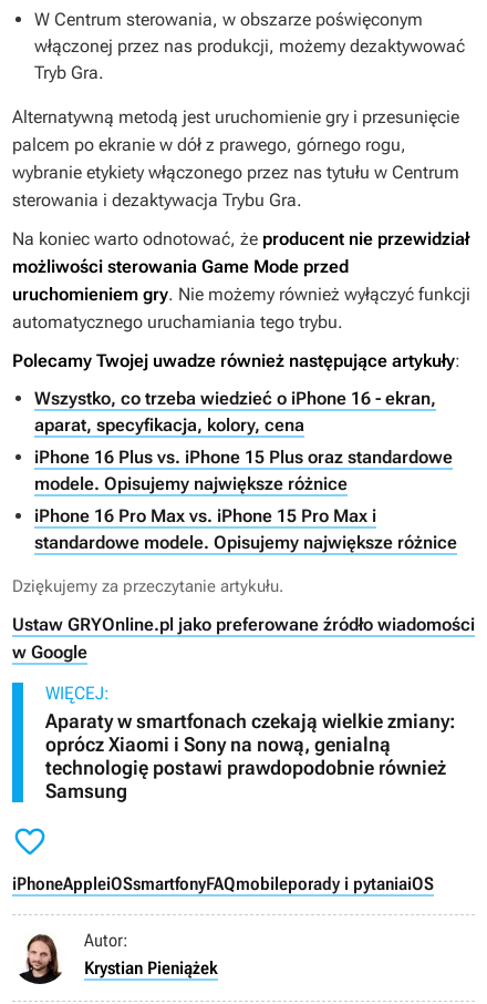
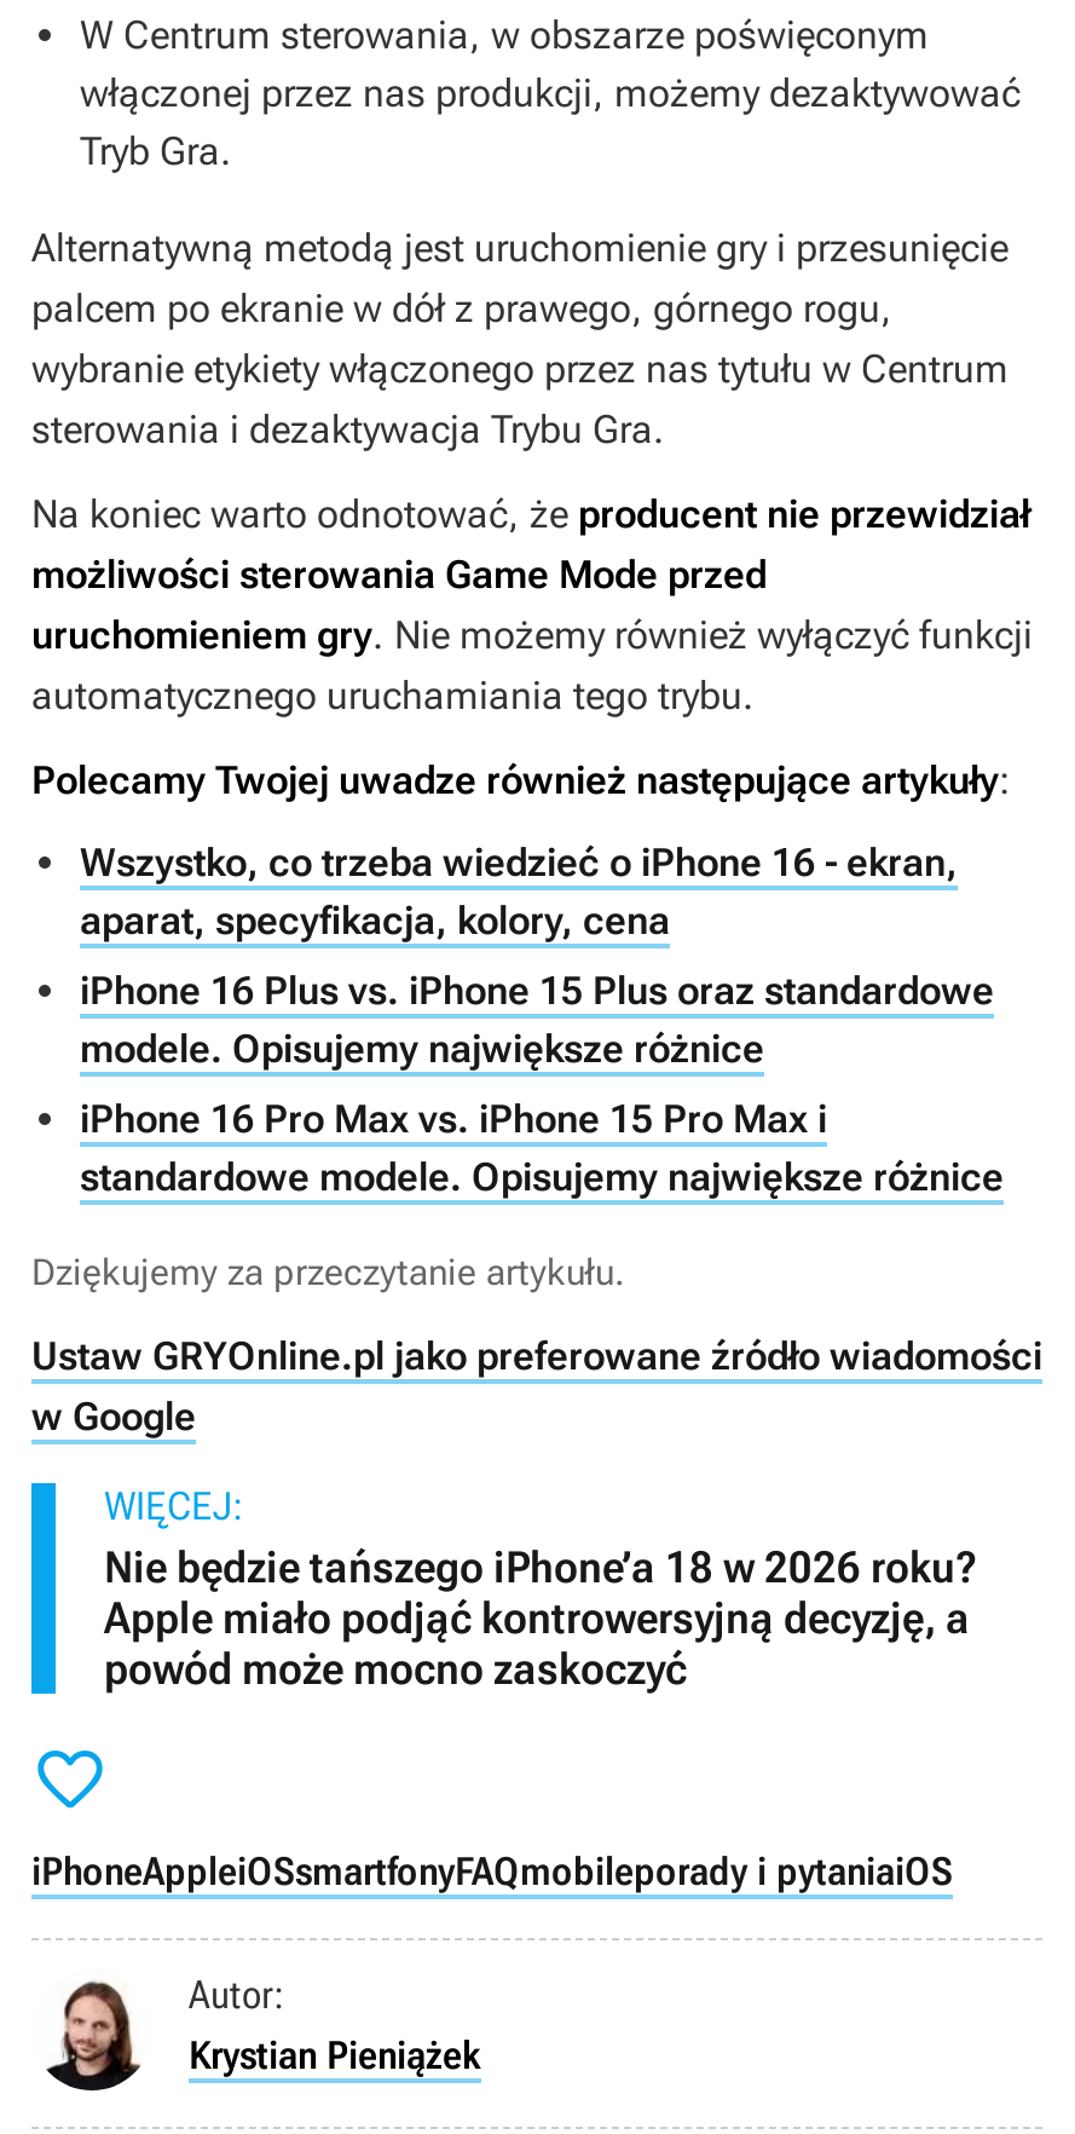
[45,709,456,802] Aparaty w smartfonach czekają wielkie zmiany: | oprócz Xiaomi i Sony na nową, genialną | technologię postawi prawdopodobnie również | Samsung -> [104,1540,977,1693] Nie będzie tańszego iPhone’a 18 w 2026 roku? | Apple miało podjąć kontrowersyjną decyzję, a | powód może mocno zaskoczyć

